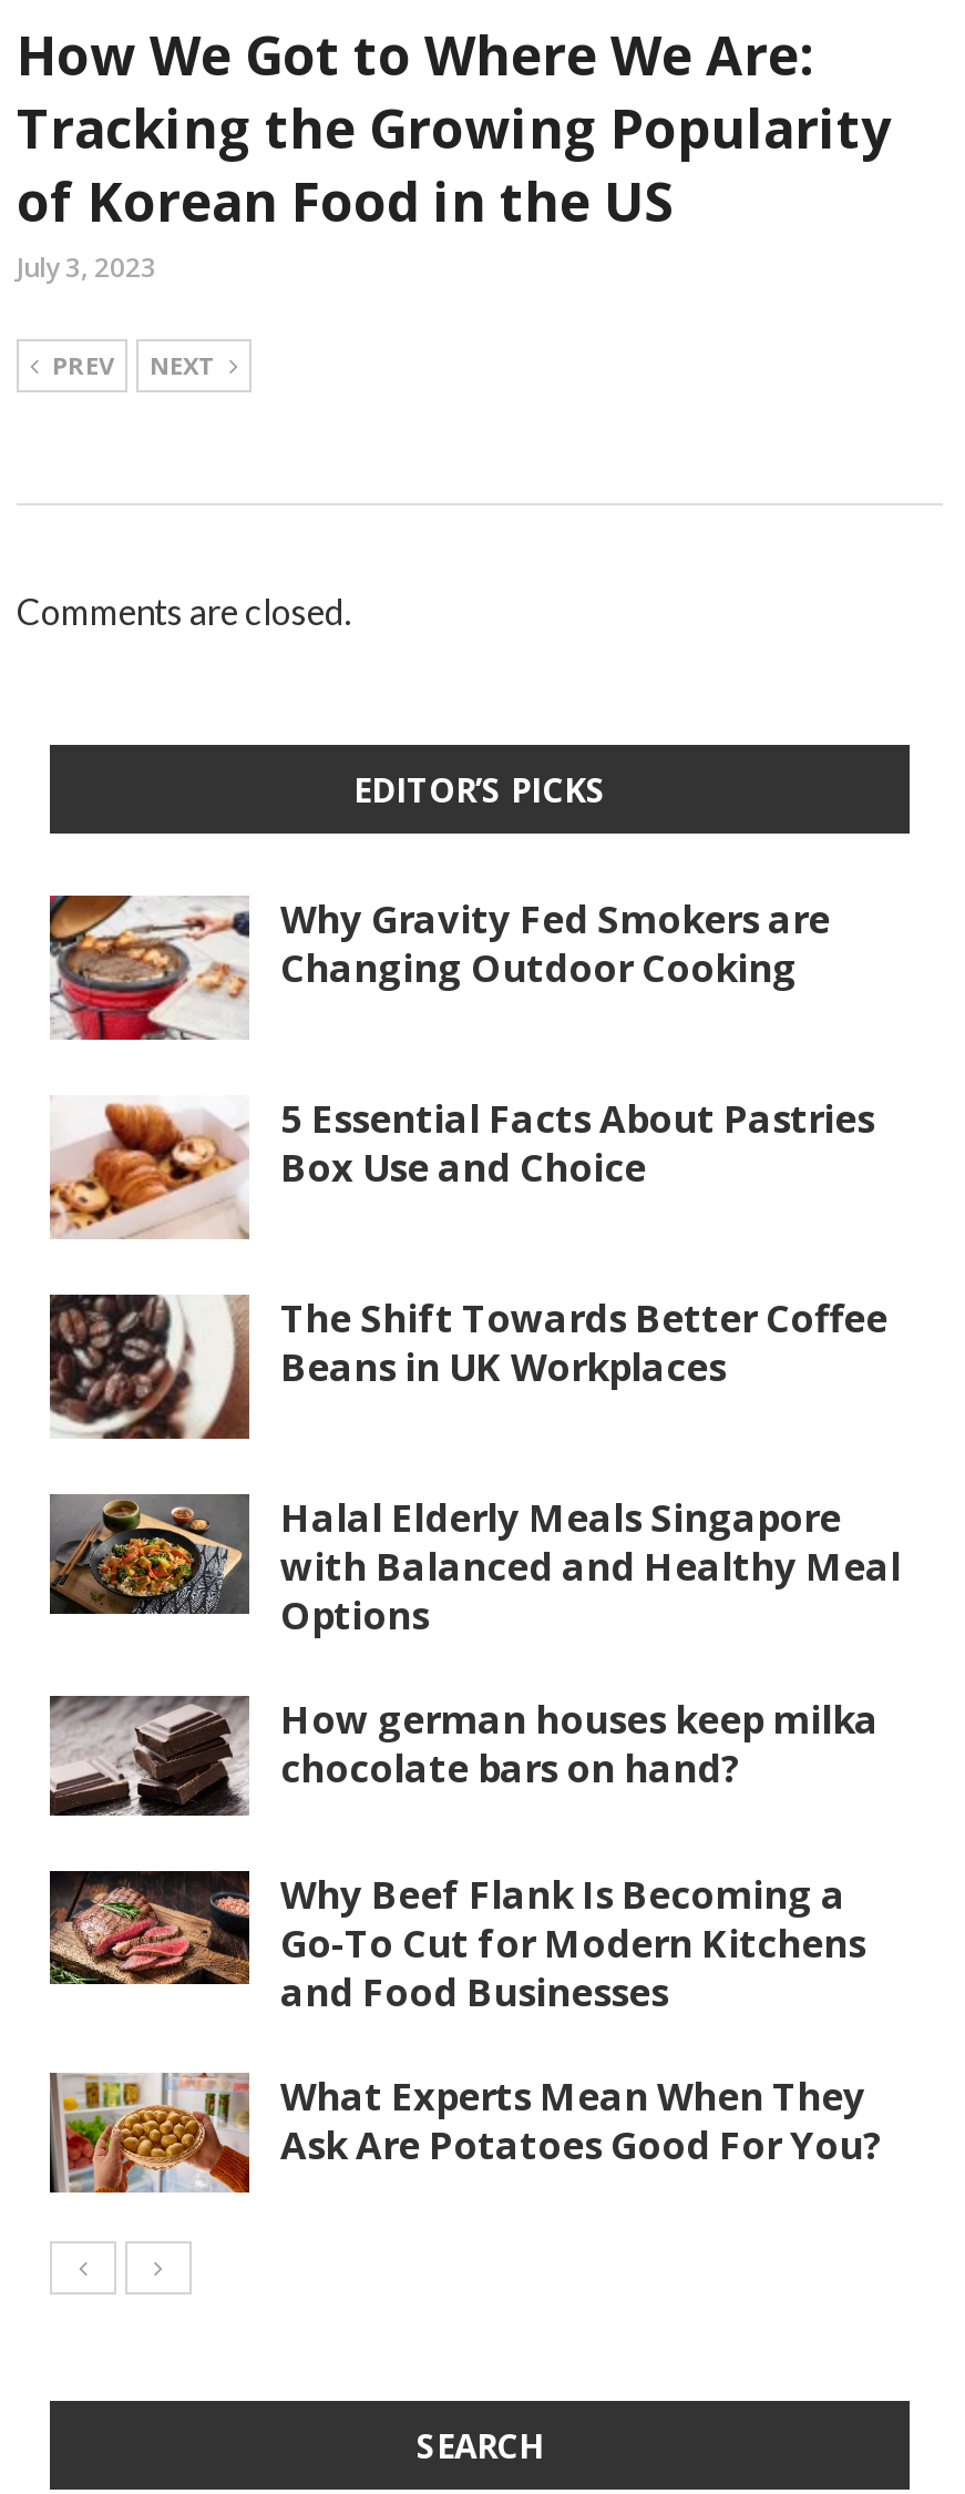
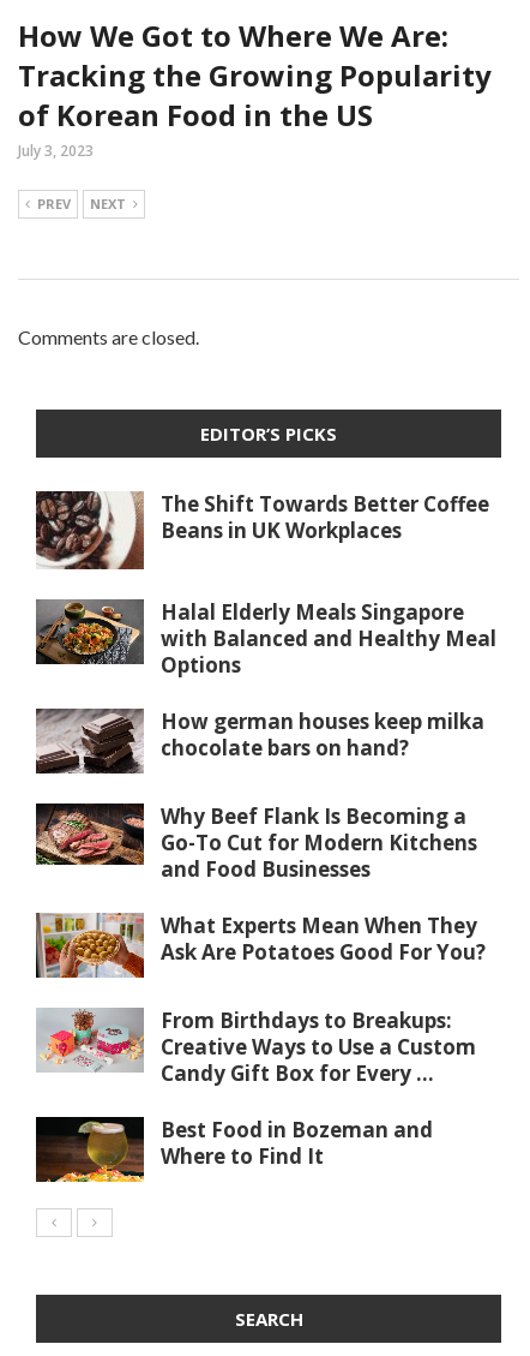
[50,893,874,1193] [image] | Why Gravity Fed Smokers are | Changing Outdoor Cooking | 5 Essential Facts About Pastries | Box Use and Choice -> none
[48,1100,249,1241] [image] -> none
moved [45,1290,901,2170] -> [34,489,496,966]: [image] | The Shift Towards Better Coffee | Beans in UK Workplaces | ... | What Experts Mean When They | Ask Are Potatoes Good For You?
none -> [36,1006,476,1170] [image] | From Birthdays to Breakups: | Creative Ways to Use a Custom | Candy Gift Box for Every ... | Best Food in Bozeman and | Where to Find It
none -> [36,1116,144,1183] [image]

